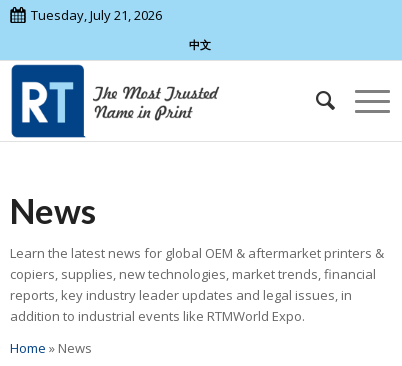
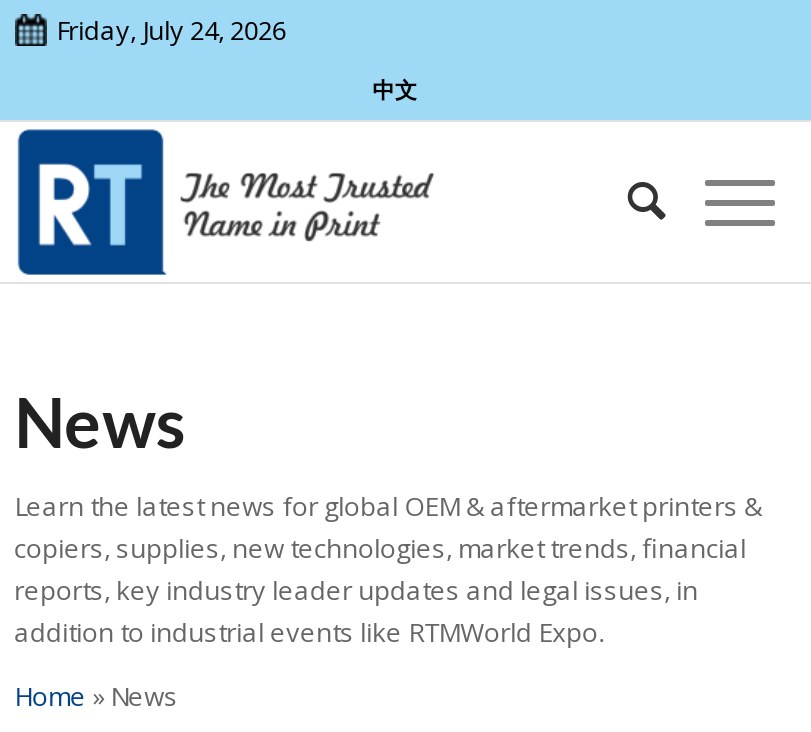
[31,6,162,24] Tuesday, July 21, 2026 -> [56,12,286,48] Friday, July 24, 2026

